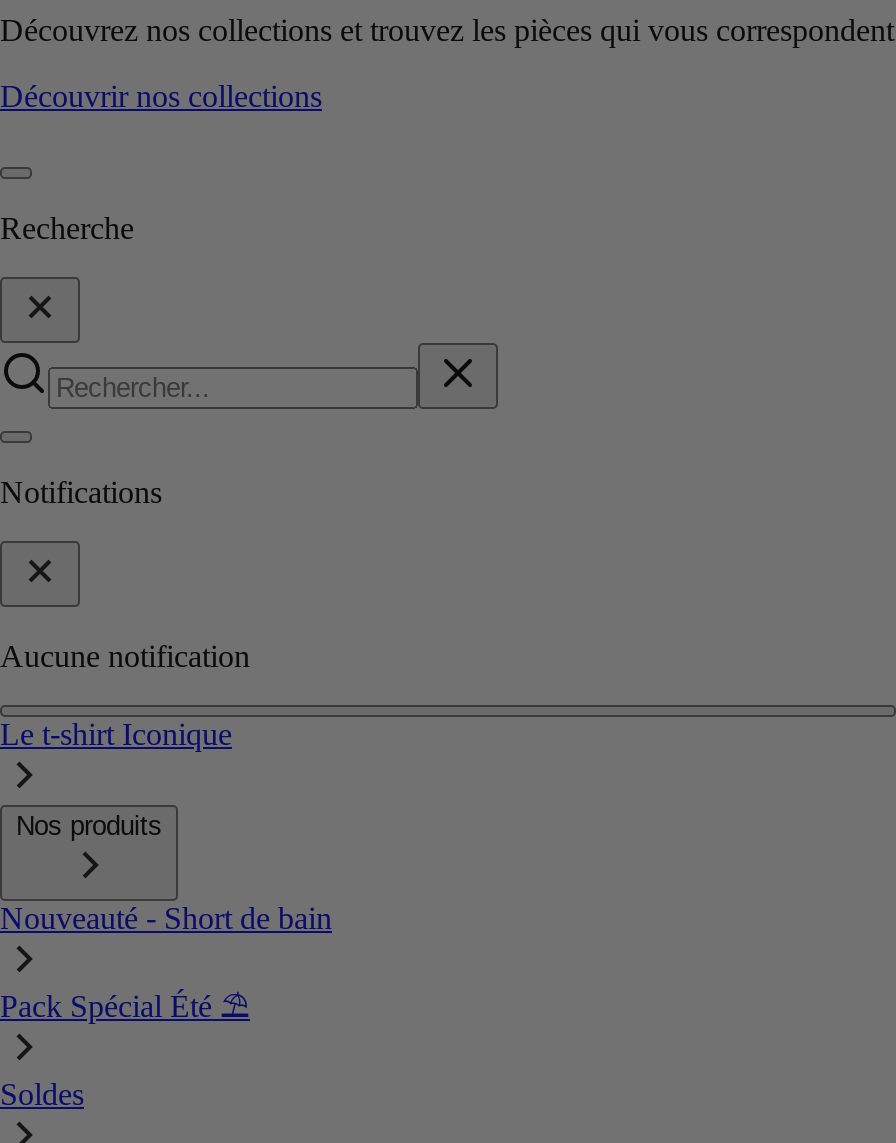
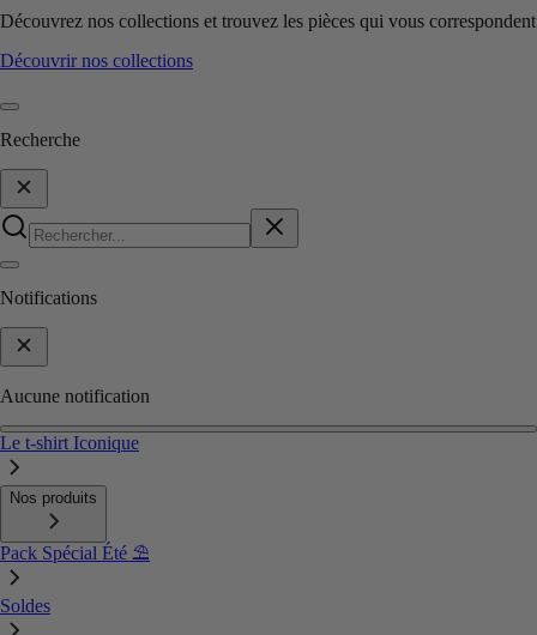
[0,901,332,935] Nouveauté - Short de bain -> none

